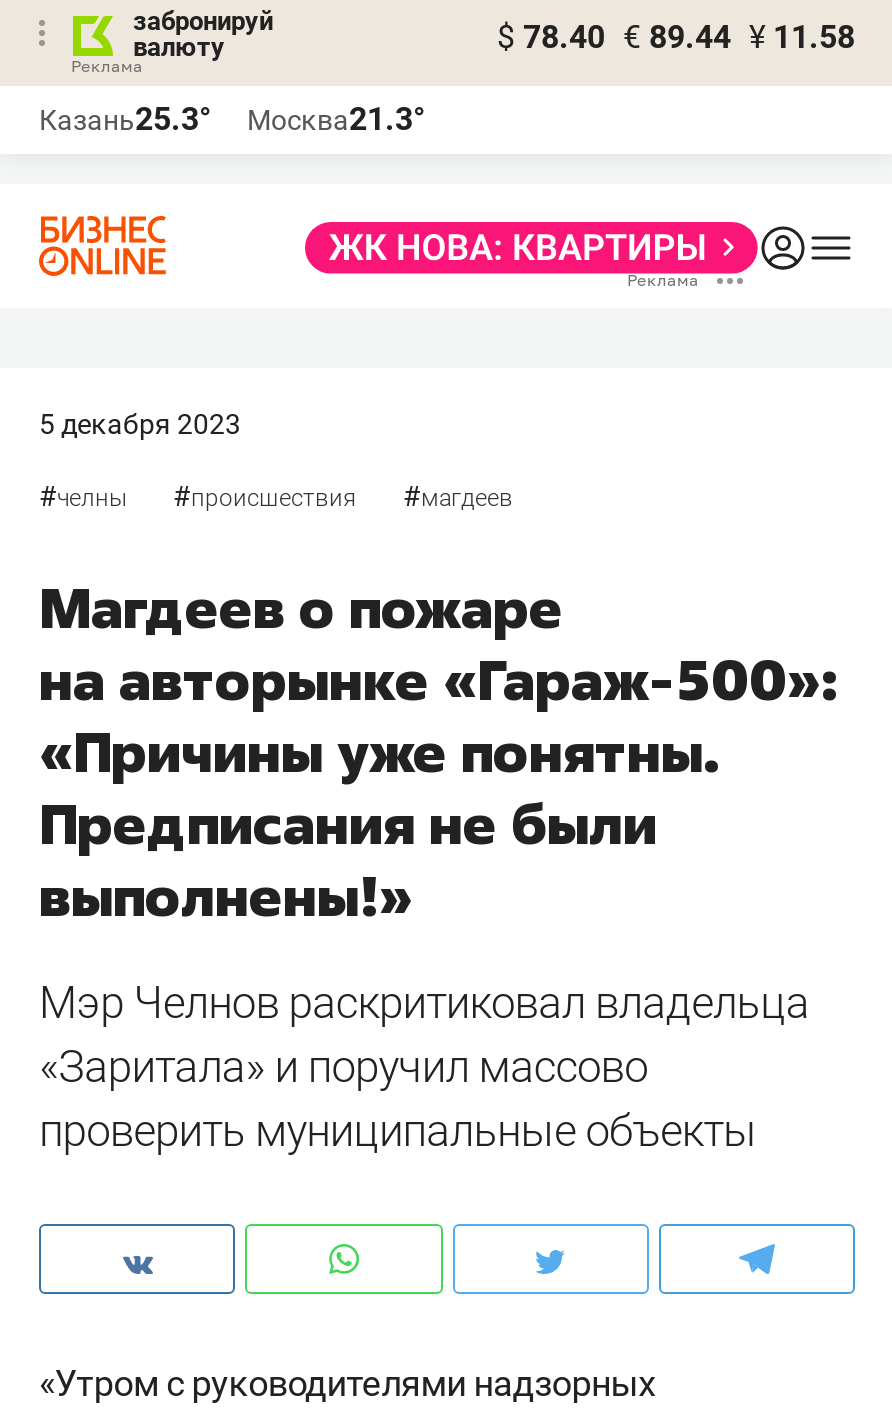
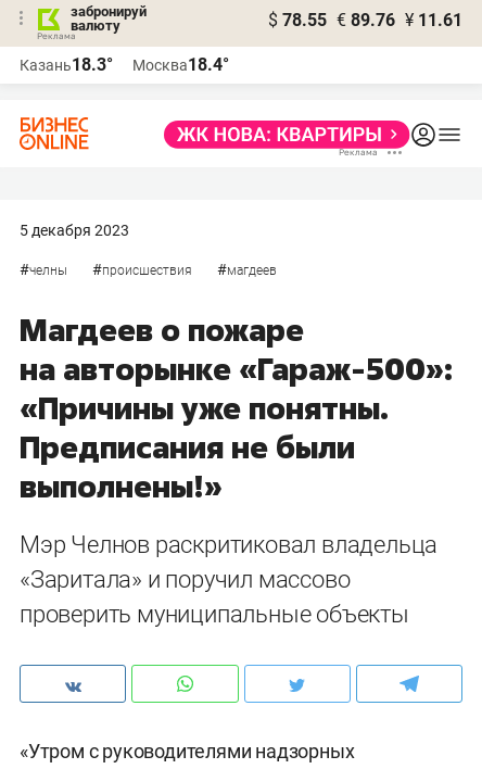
[497,18,855,56] $ 78.40 € 89.44 ¥ 11.58 -> [268,10,462,30] $ 78.55 € 89.76 ¥ 11.61
[39,100,211,138] Казань25.3° -> [20,54,113,75] Казань18.3°
[247,100,425,138] Москва21.3° -> [132,54,229,75] Москва18.4°

